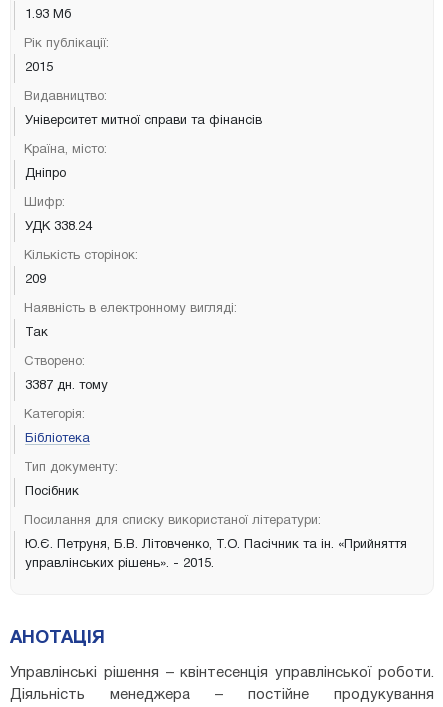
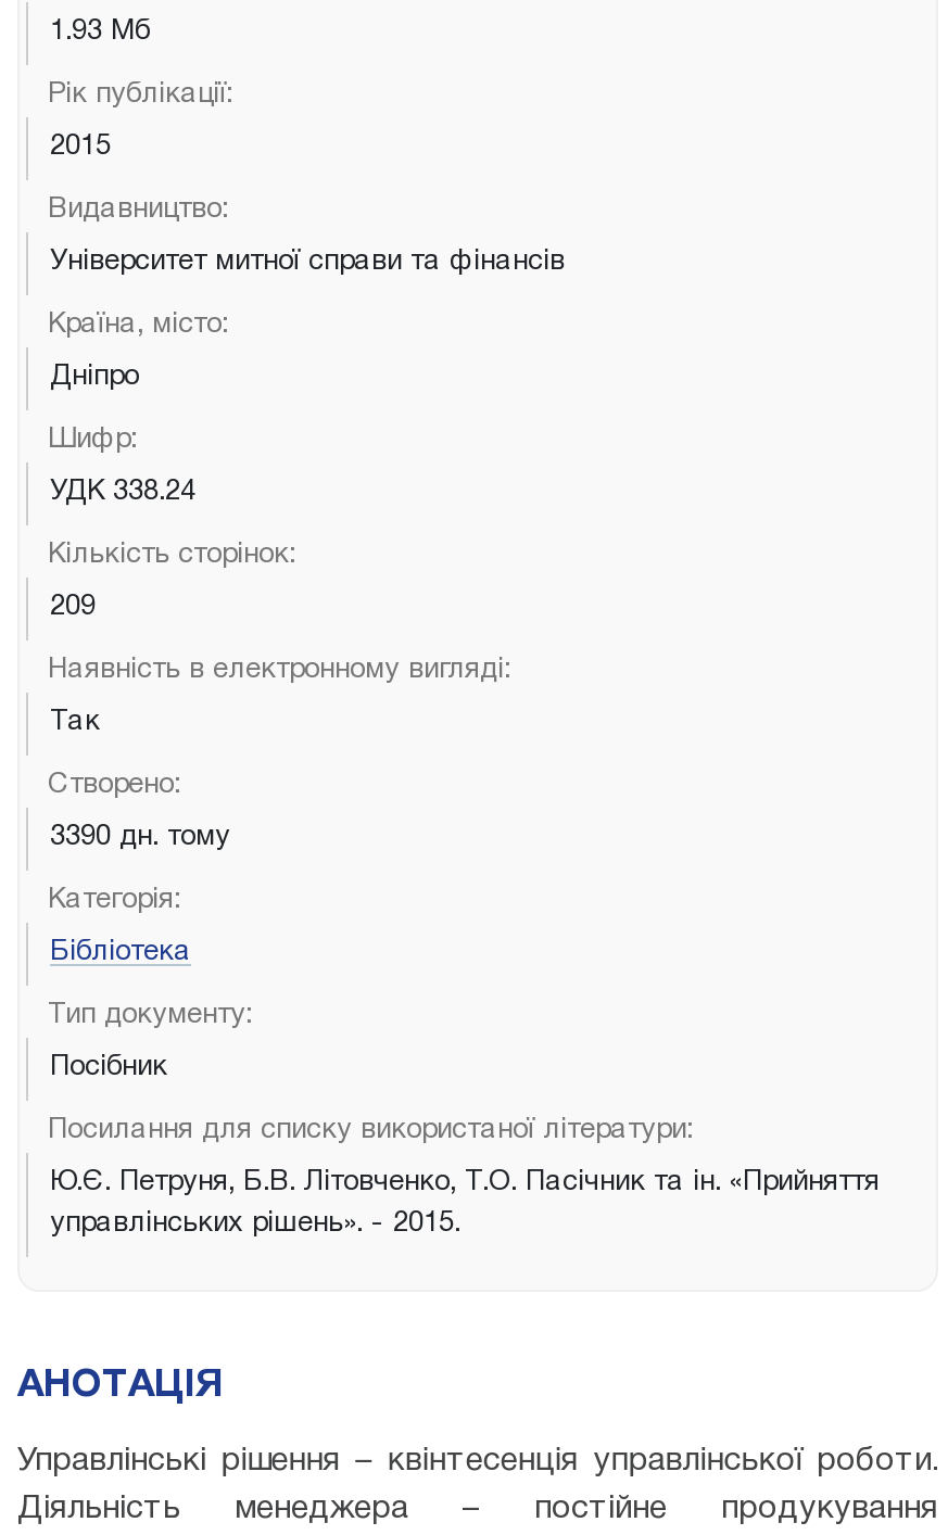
[25,380,108,392] 3387 дн. тому -> [50,824,230,850] 3390 дн. тому

